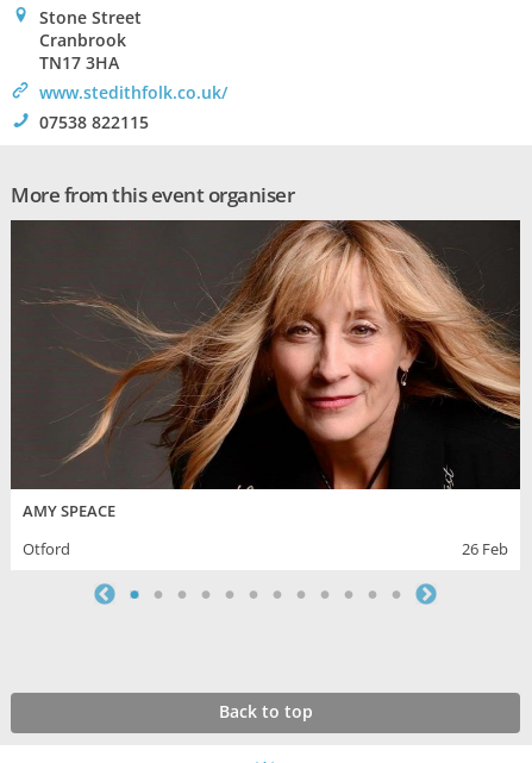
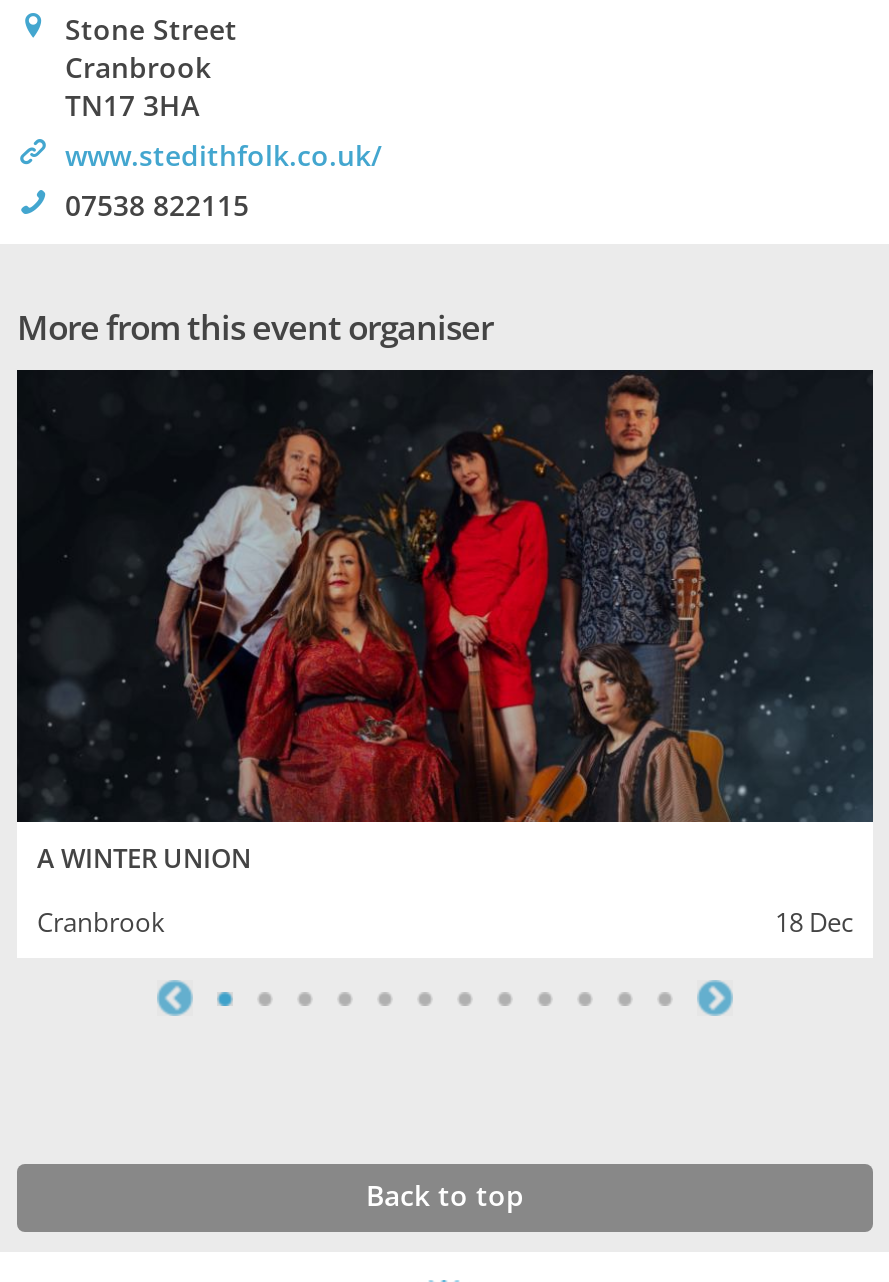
[11,219,521,522] [image] | AMY SPEACE -> [19,368,875,877] [image] | A WINTER UNION
[23,539,508,560] Otford | 26 Feb -> [37,905,853,941] Cranbrook | 18 Dec

